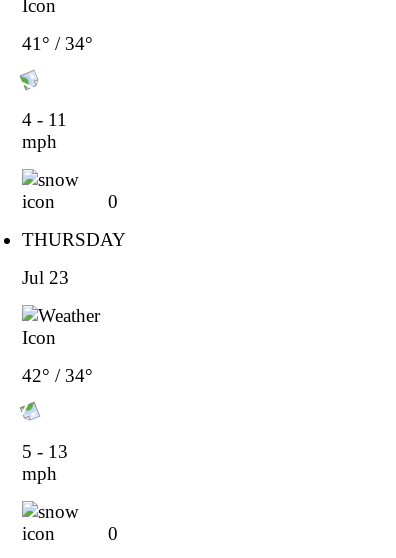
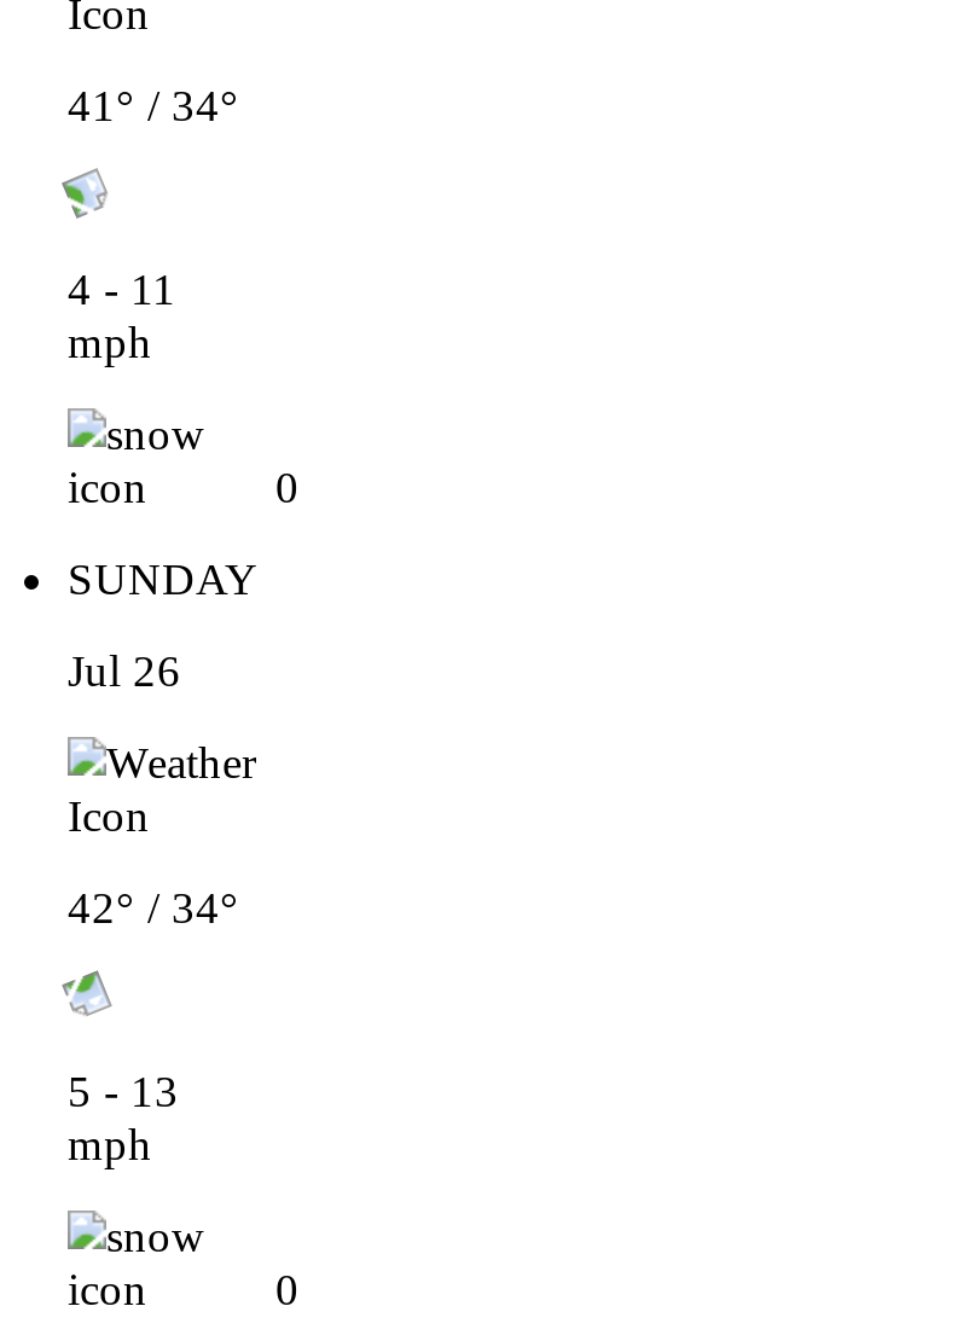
[22,229,126,250] THURSDAY -> [68,553,259,604] SUNDAY
[22,267,69,288] Jul 23 -> [68,645,181,696] Jul 26

